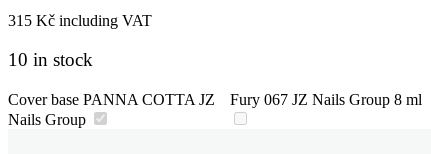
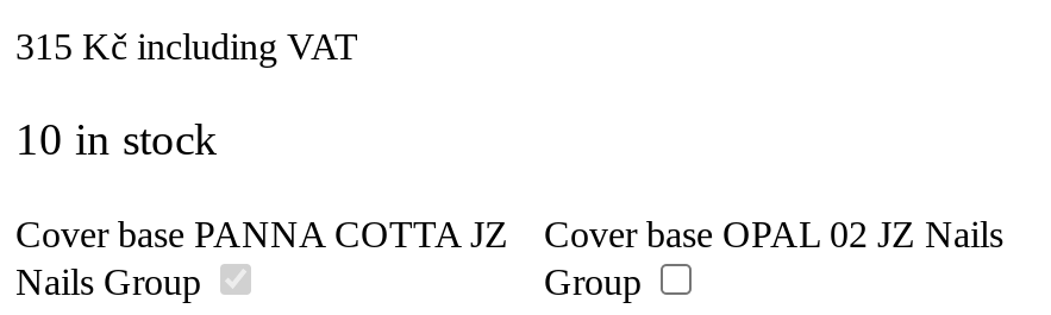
[230,90,422,107] Fury 067 JZ Nails Group 8 ml -> [544,213,1003,301] Cover base OPAL 02 JZ Nails | Group

